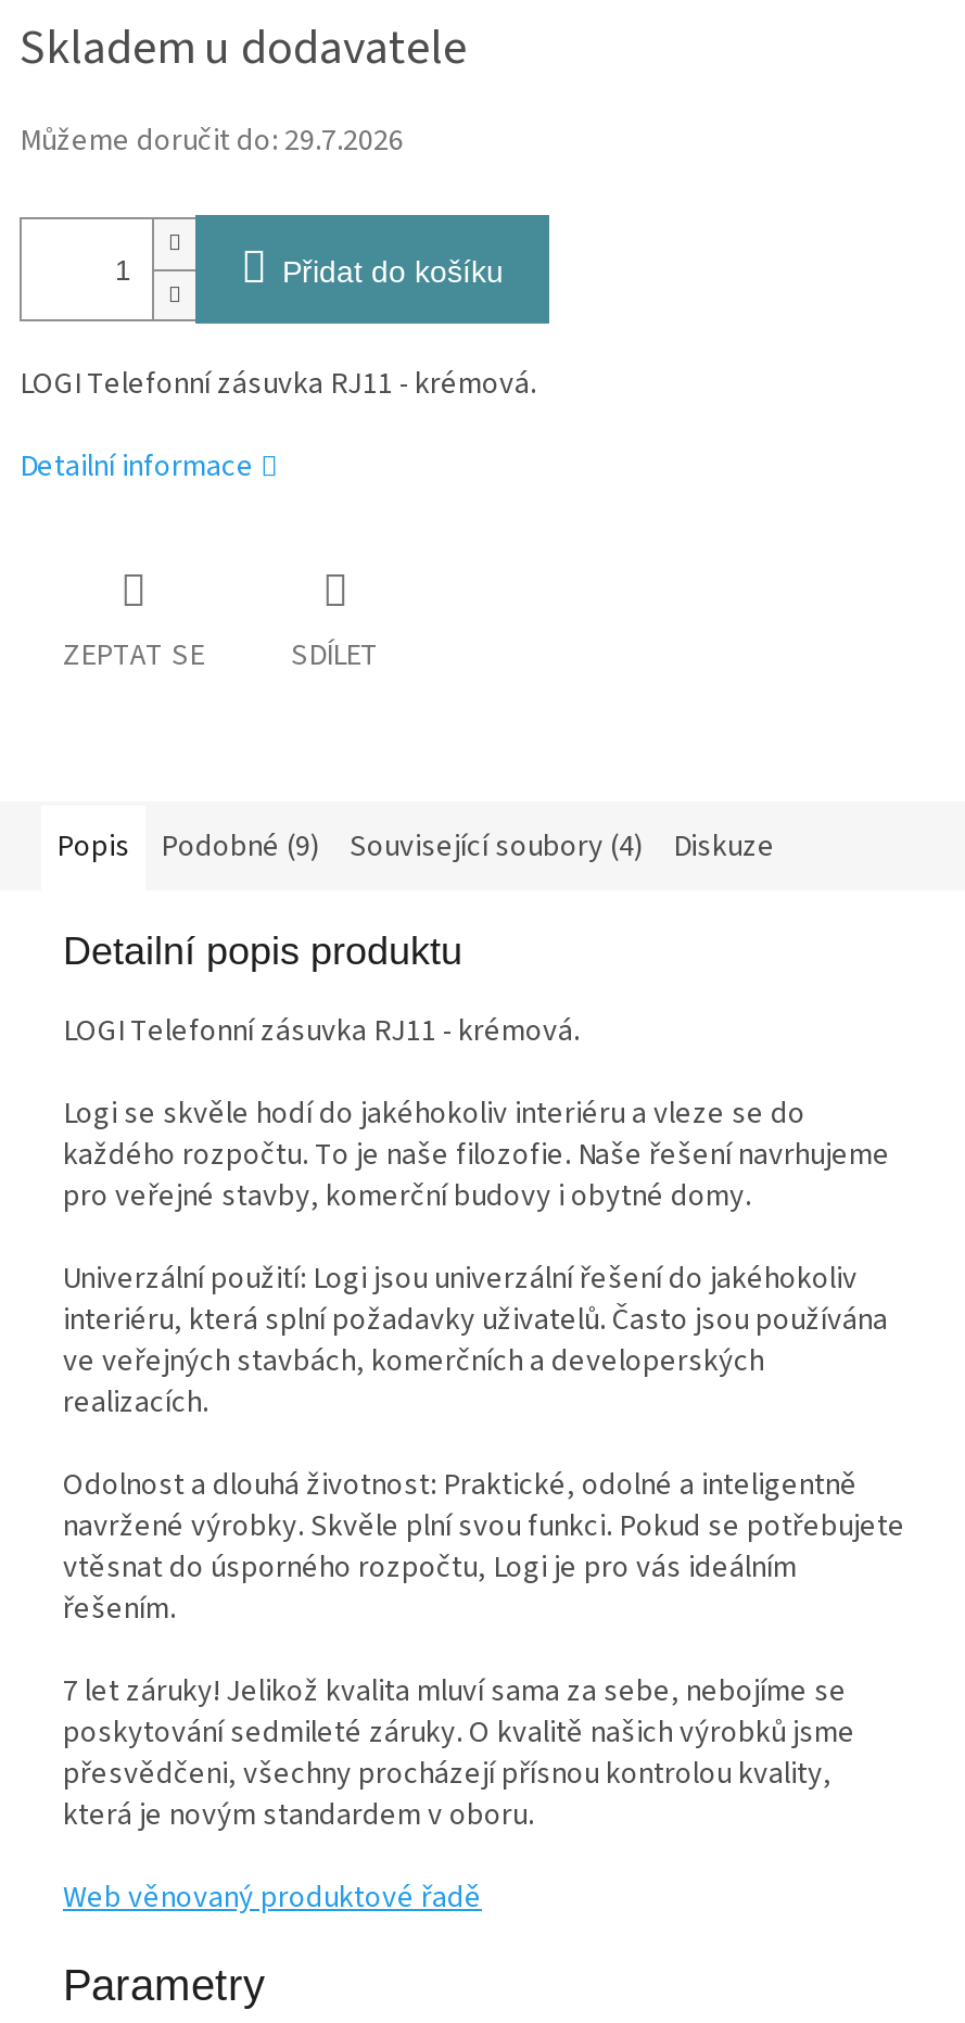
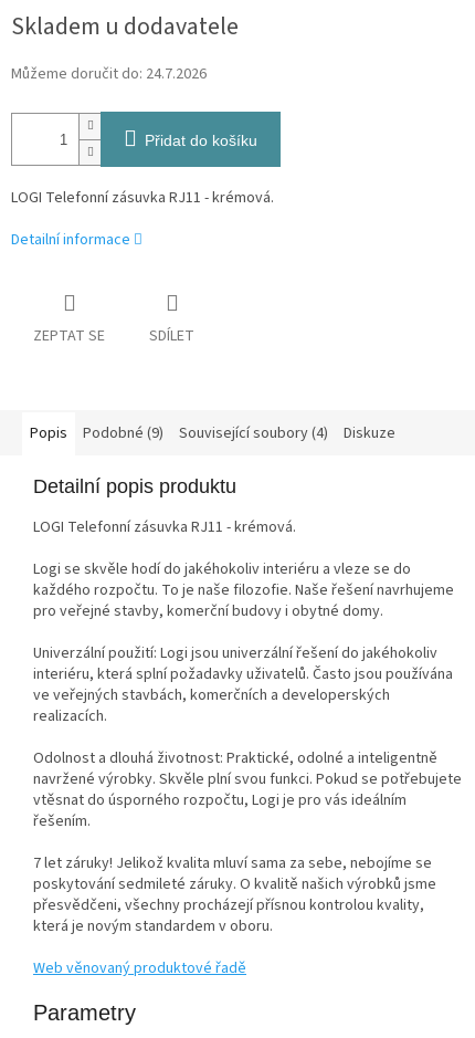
[20,120,404,164] Můžeme doručit do: 29.7.2026 -> [11,63,207,86] Můžeme doručit do: 24.7.2026

